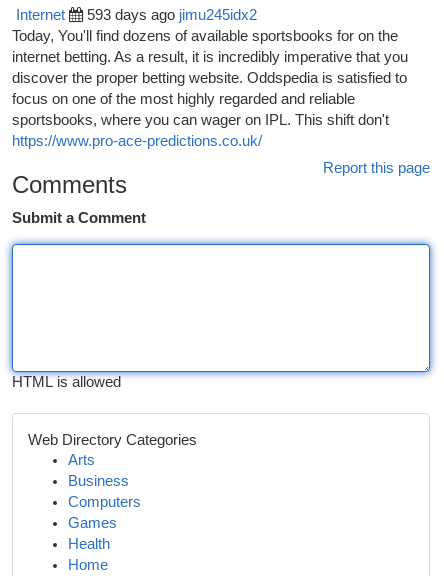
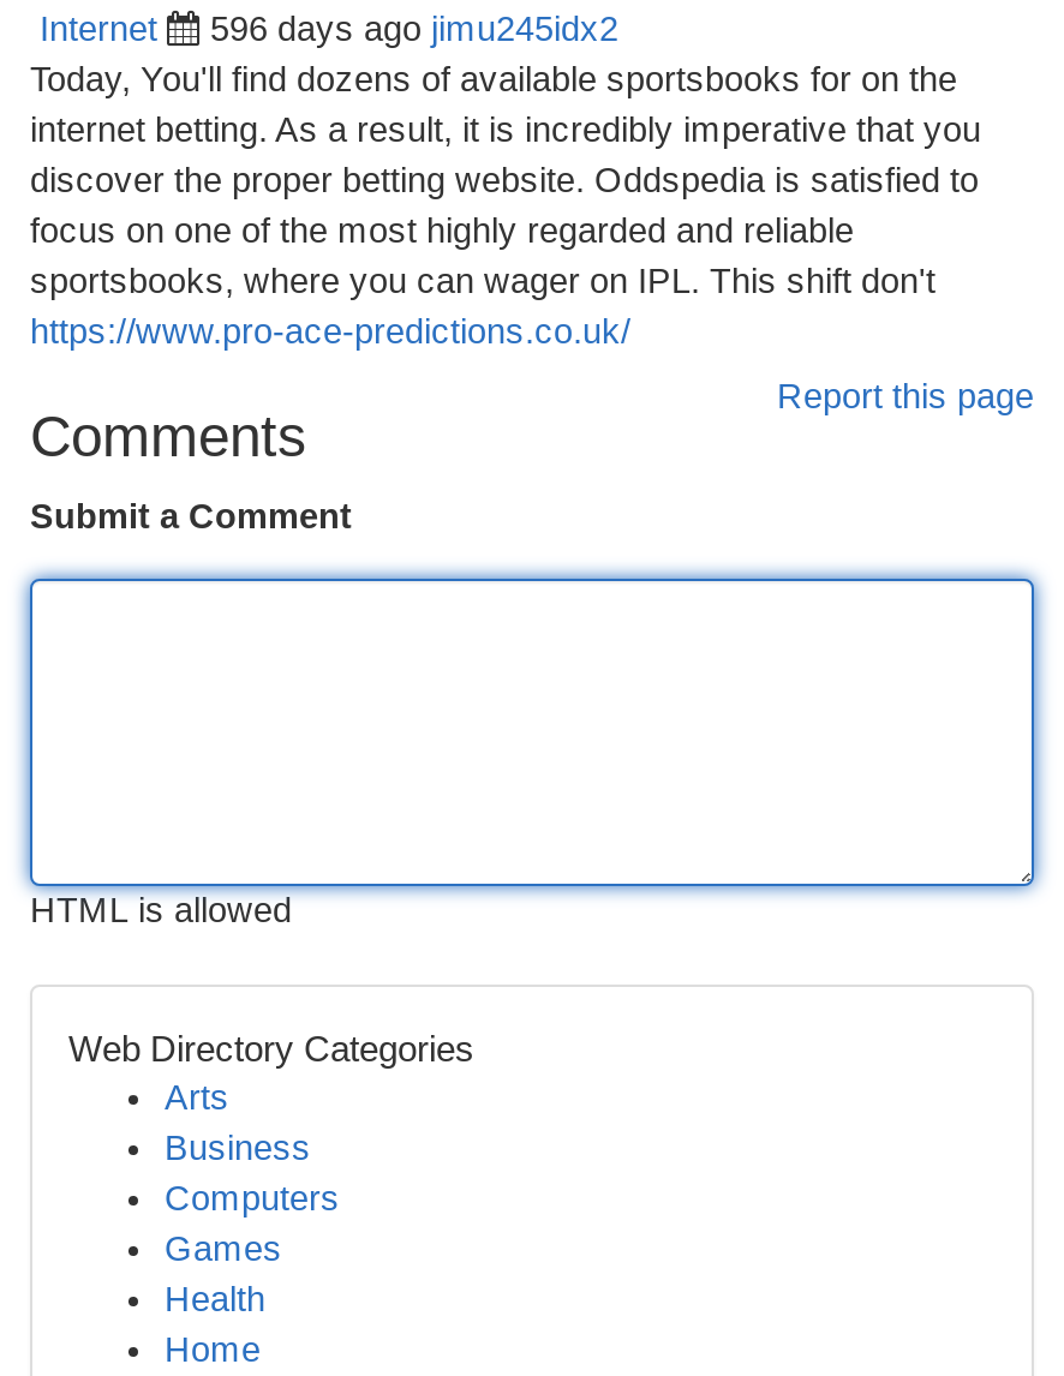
[87,7,257,23] 593 days ago jimu245idx2 -> [210,10,618,48] 596 days ago jimu245idx2

